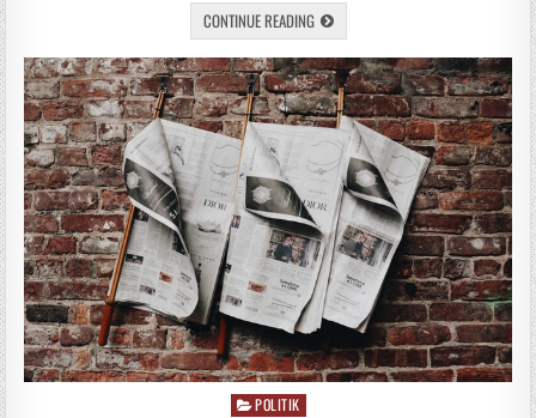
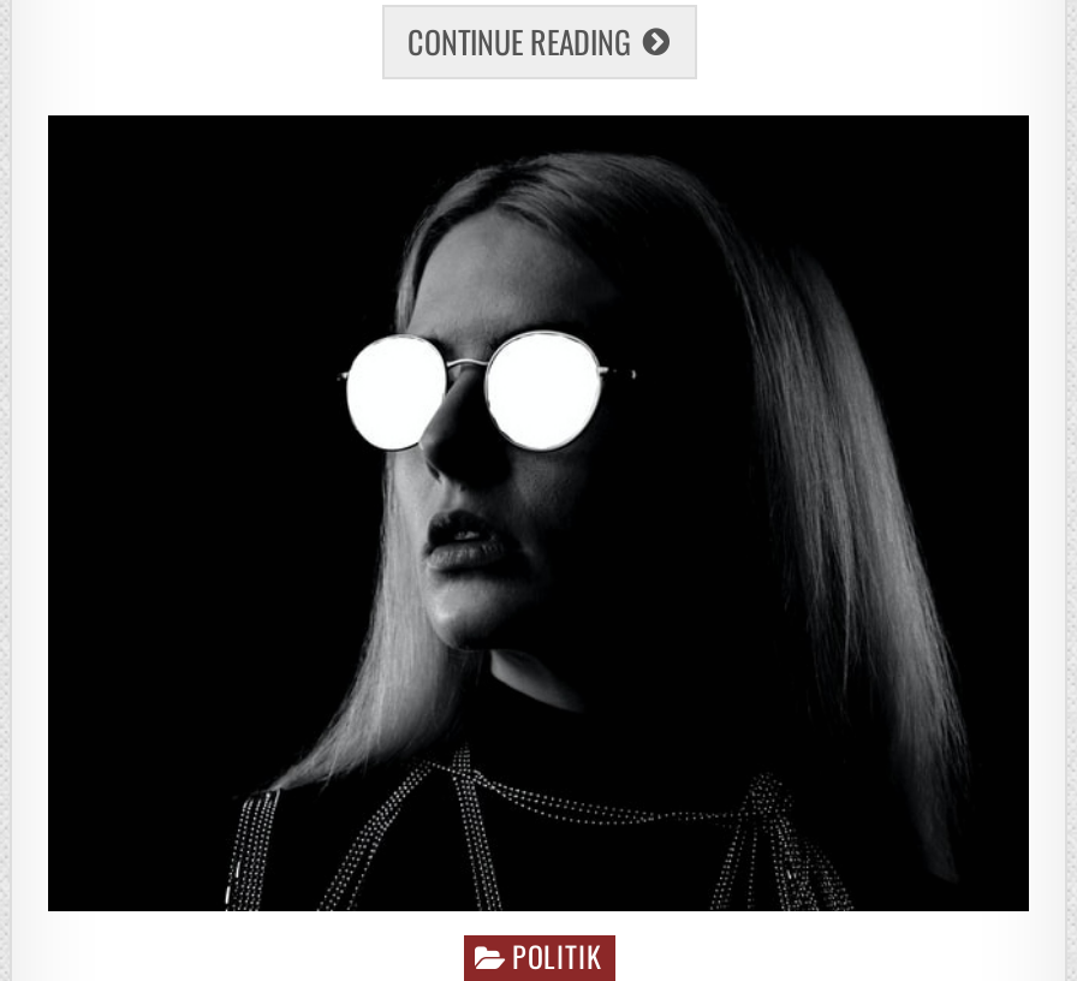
[23,56,513,383] [image] -> [46,113,1031,914] [image]

